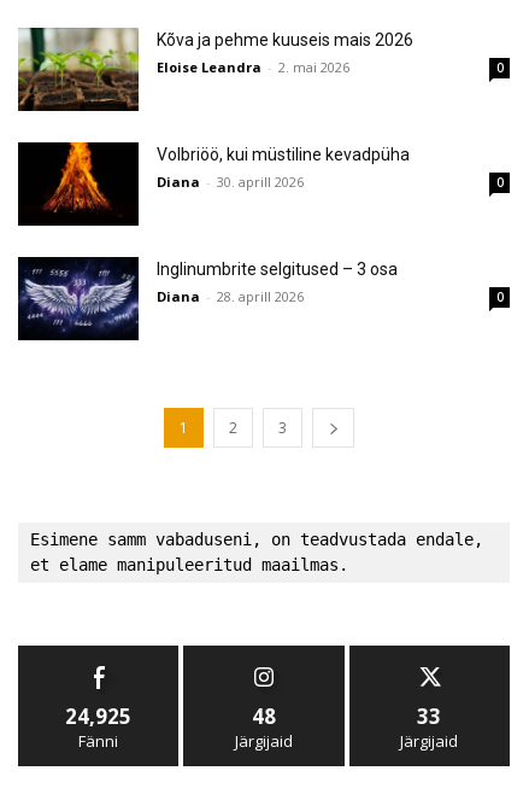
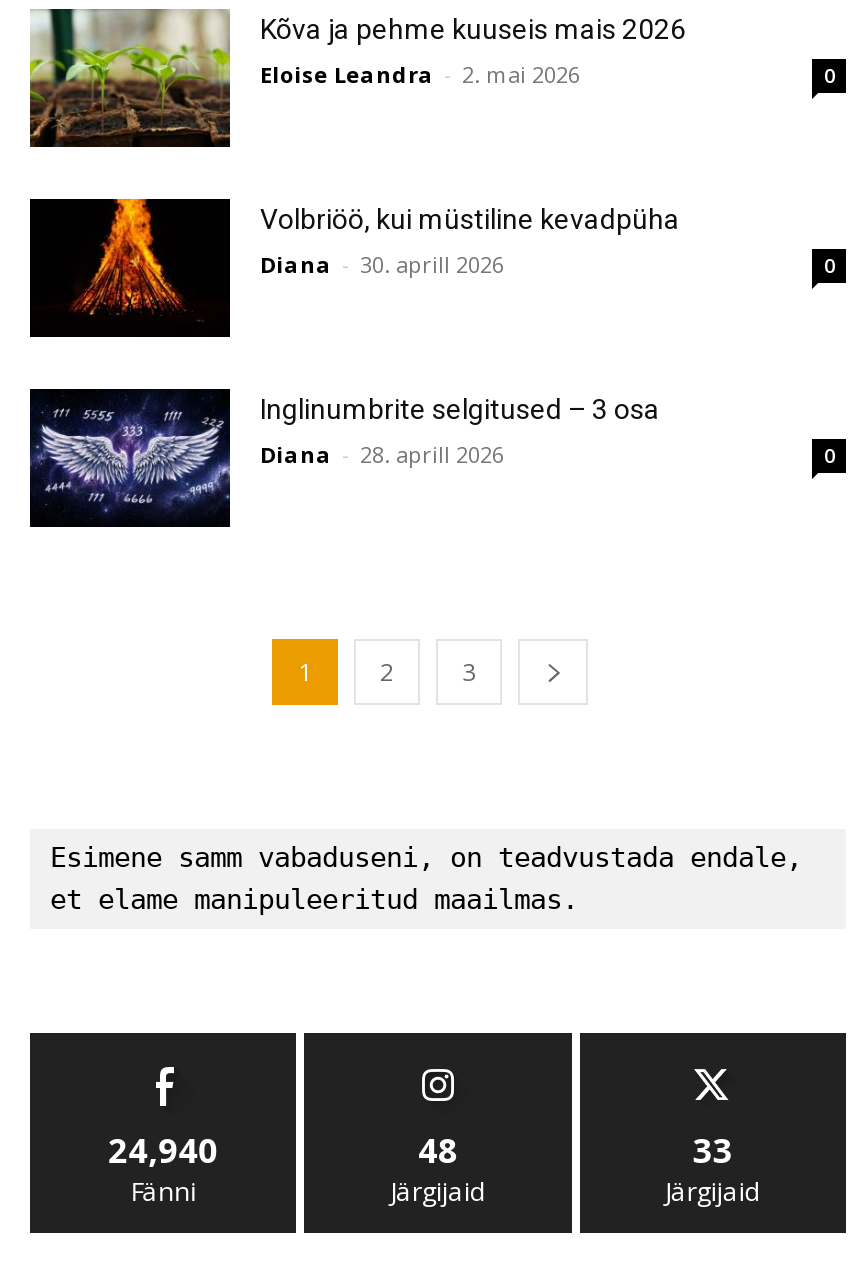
[65,702,132,730] 24,925 -> [108,1127,218,1173] 24,940

